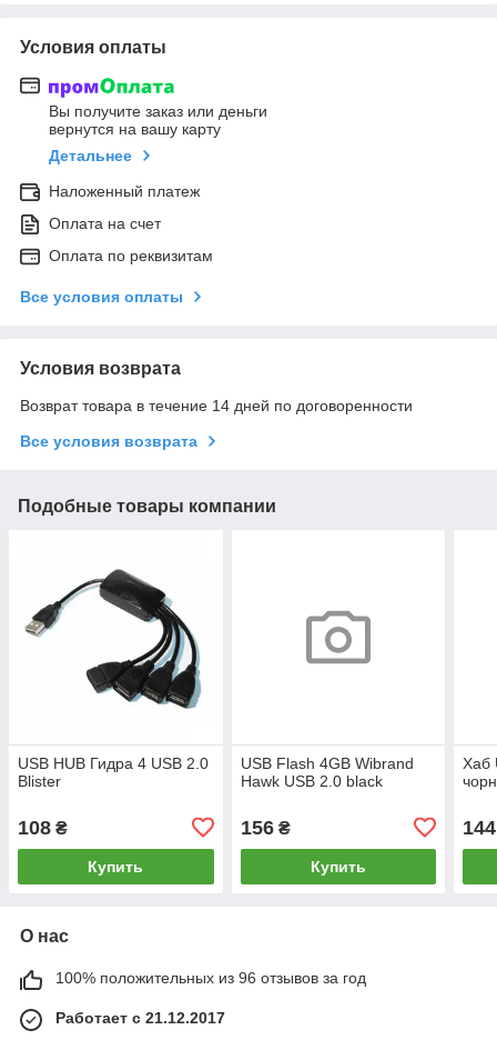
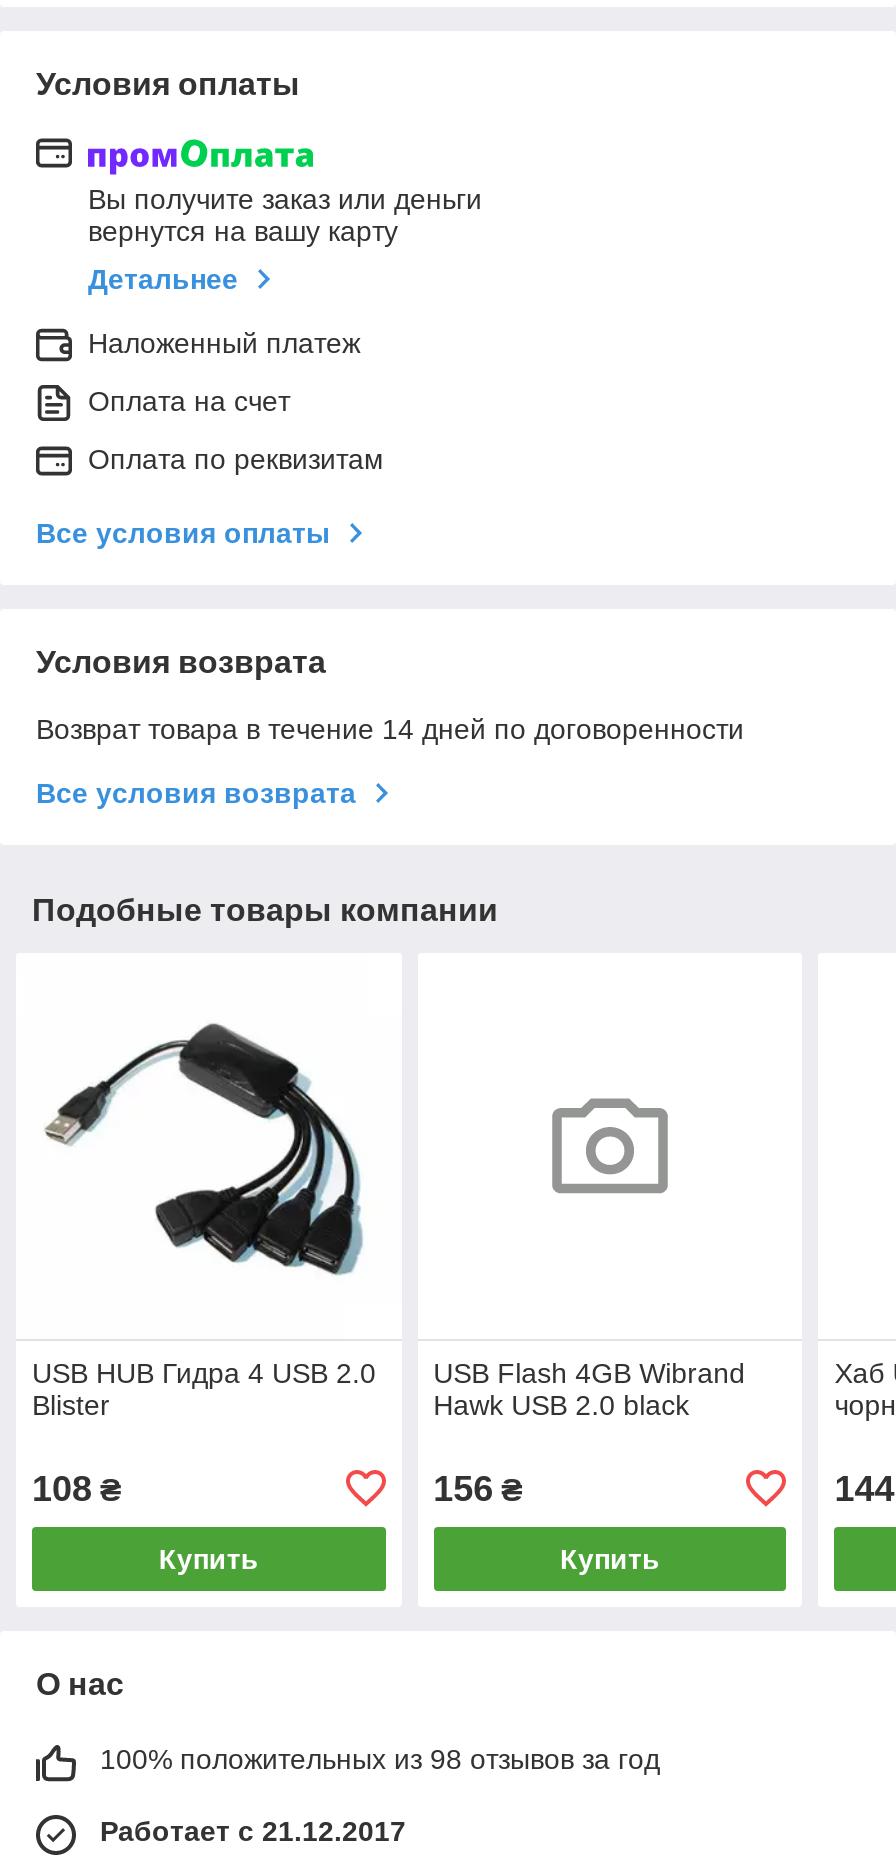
[55,969,366,986] 100% положительных из 96 отзывов за год -> [100,1743,660,1775] 100% положительных из 98 отзывов за год

